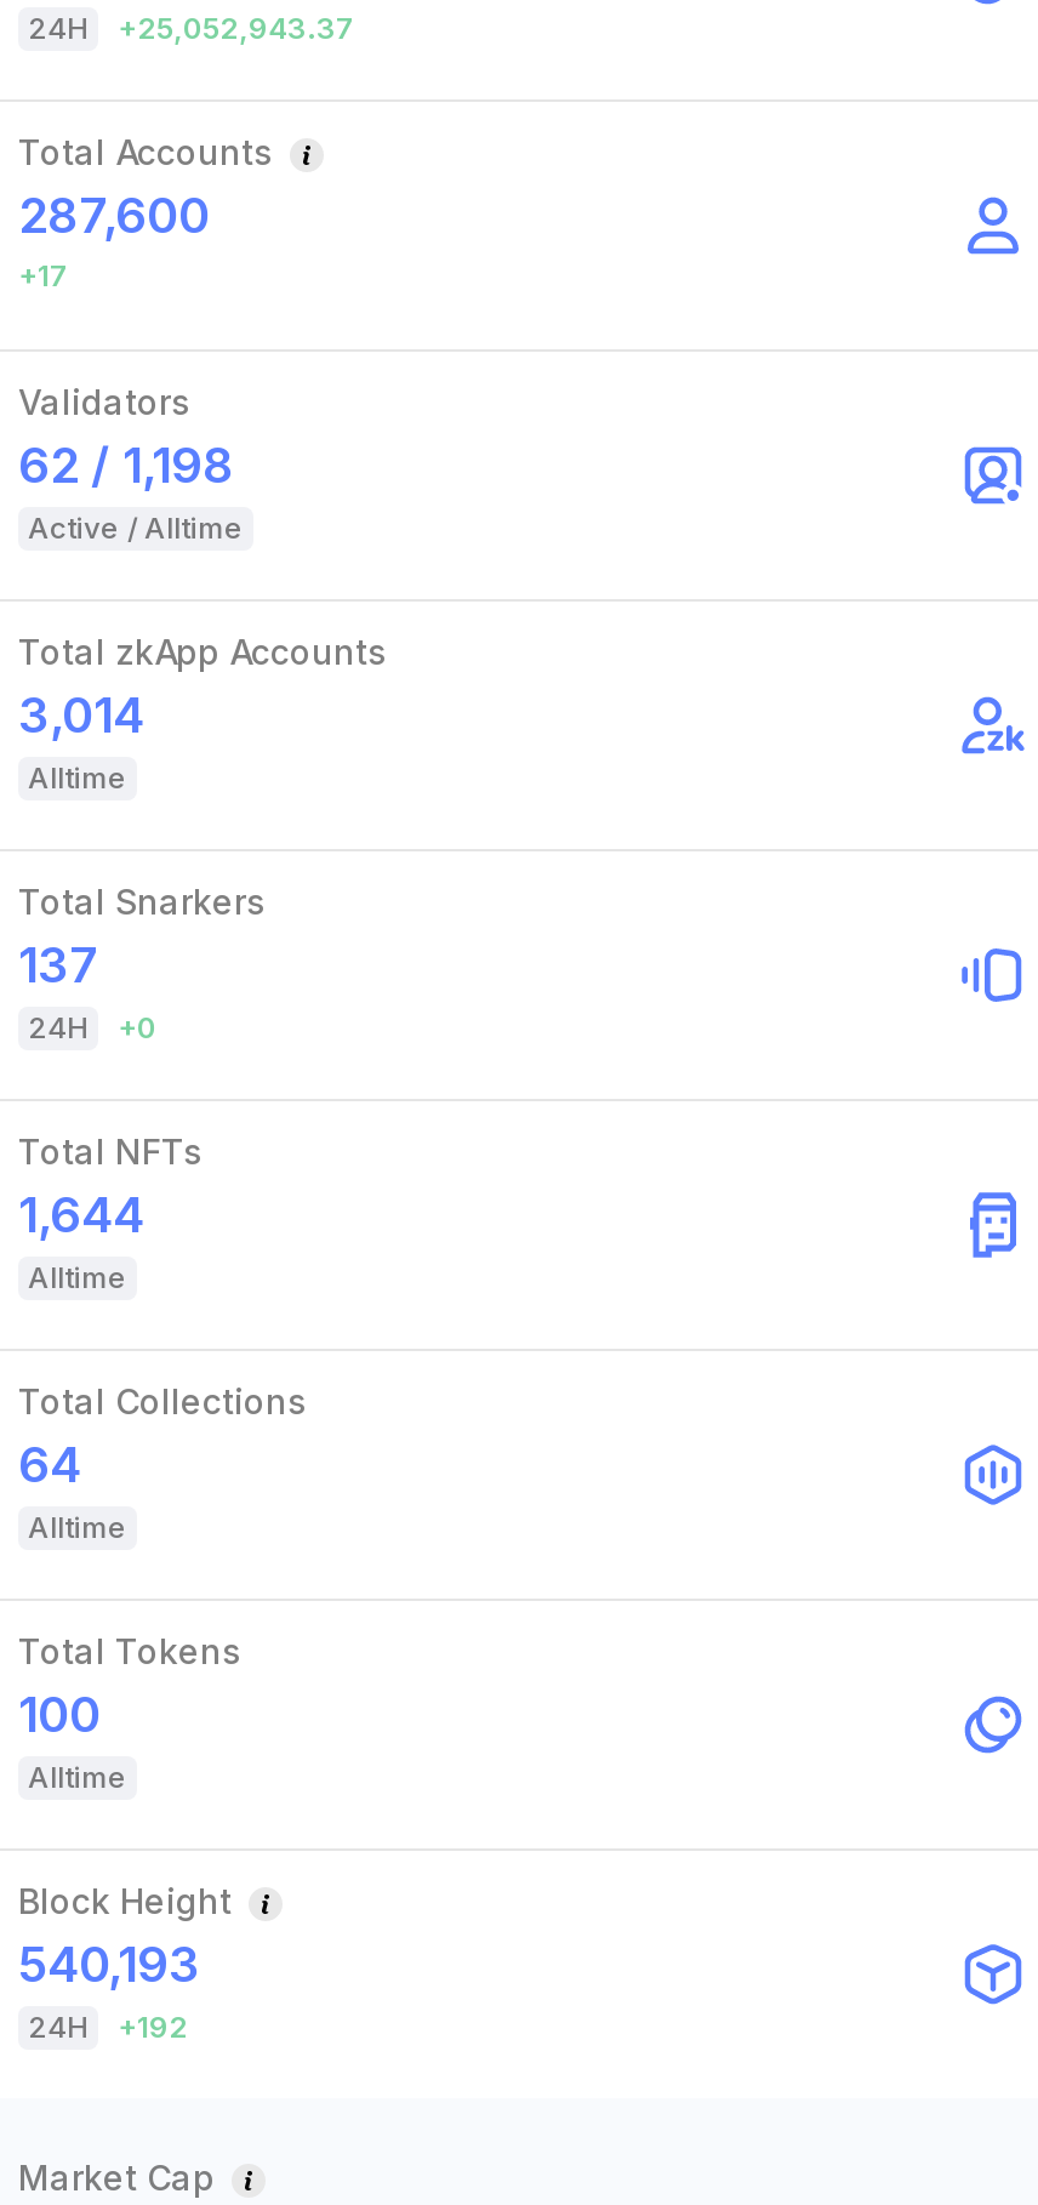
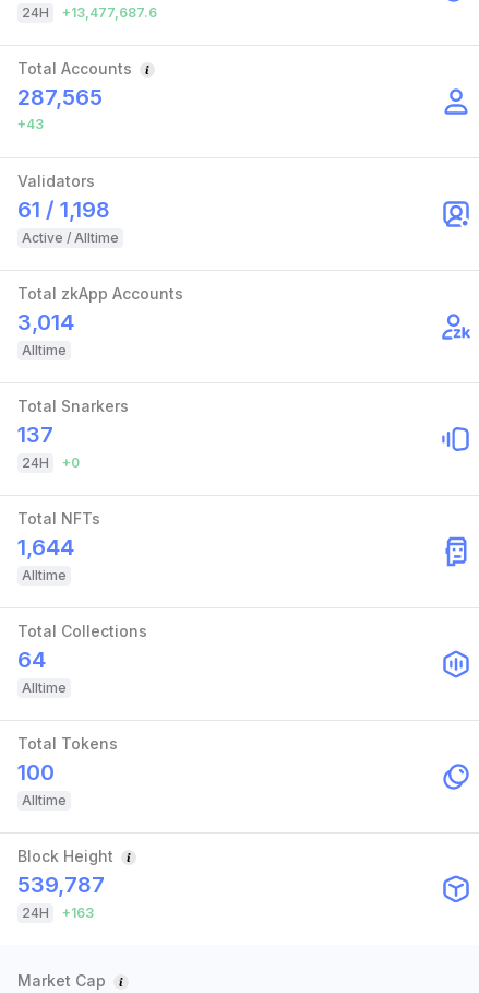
[28,10,355,46] 24H +25,052,943.37 -> [22,4,157,21] 24H +13,477,687.6
[18,187,210,245] 287,600 -> [17,84,103,110] 287,565
[18,257,69,294] +17 -> [17,116,44,132] +43
[18,437,234,495] 62 / 1,198 -> [17,197,110,223] 61 / 1,198
[18,1936,200,1994] 540,193 -> [17,872,105,898] 539,787
[28,2009,188,2045] 24H +192 -> [22,905,94,921] 24H +163

